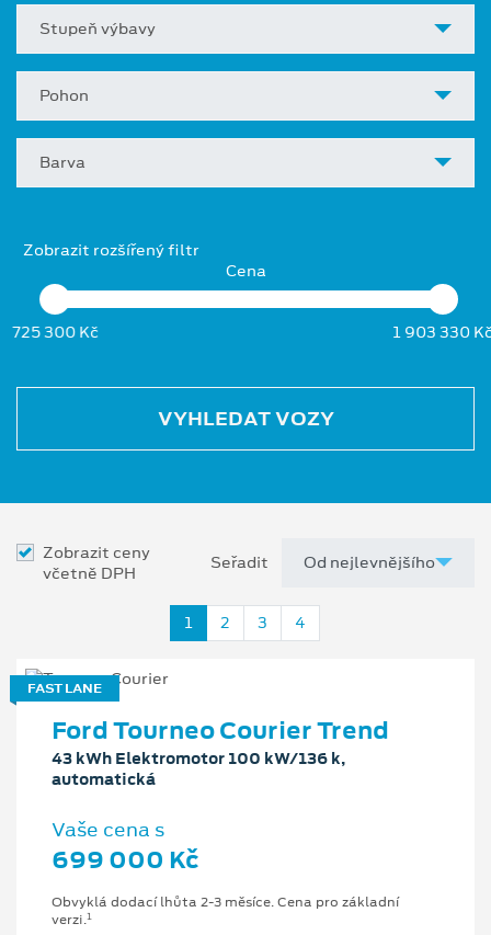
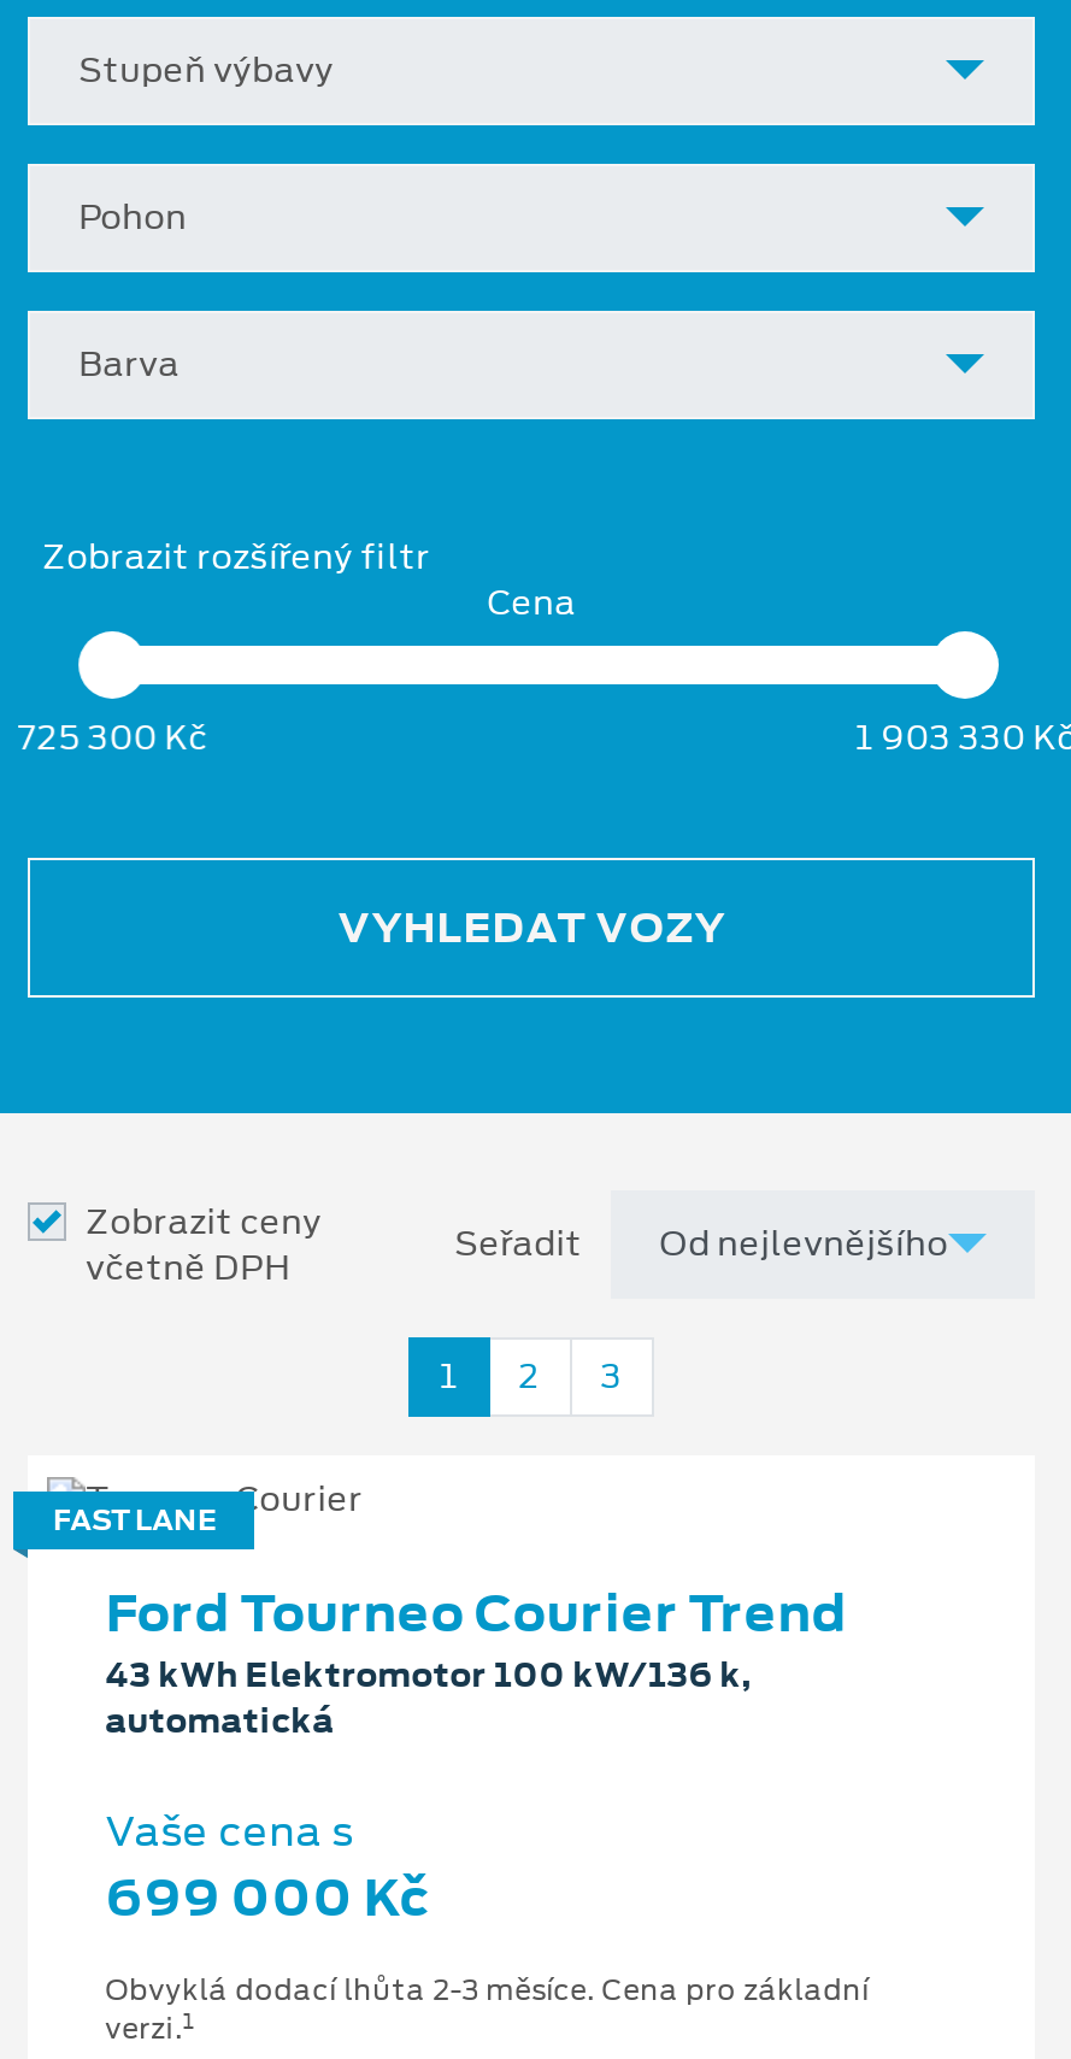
[295,612,306,634] 4 -> none

